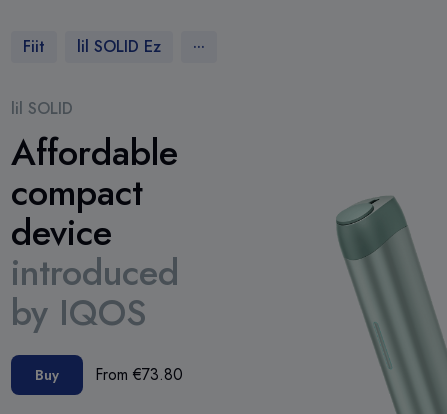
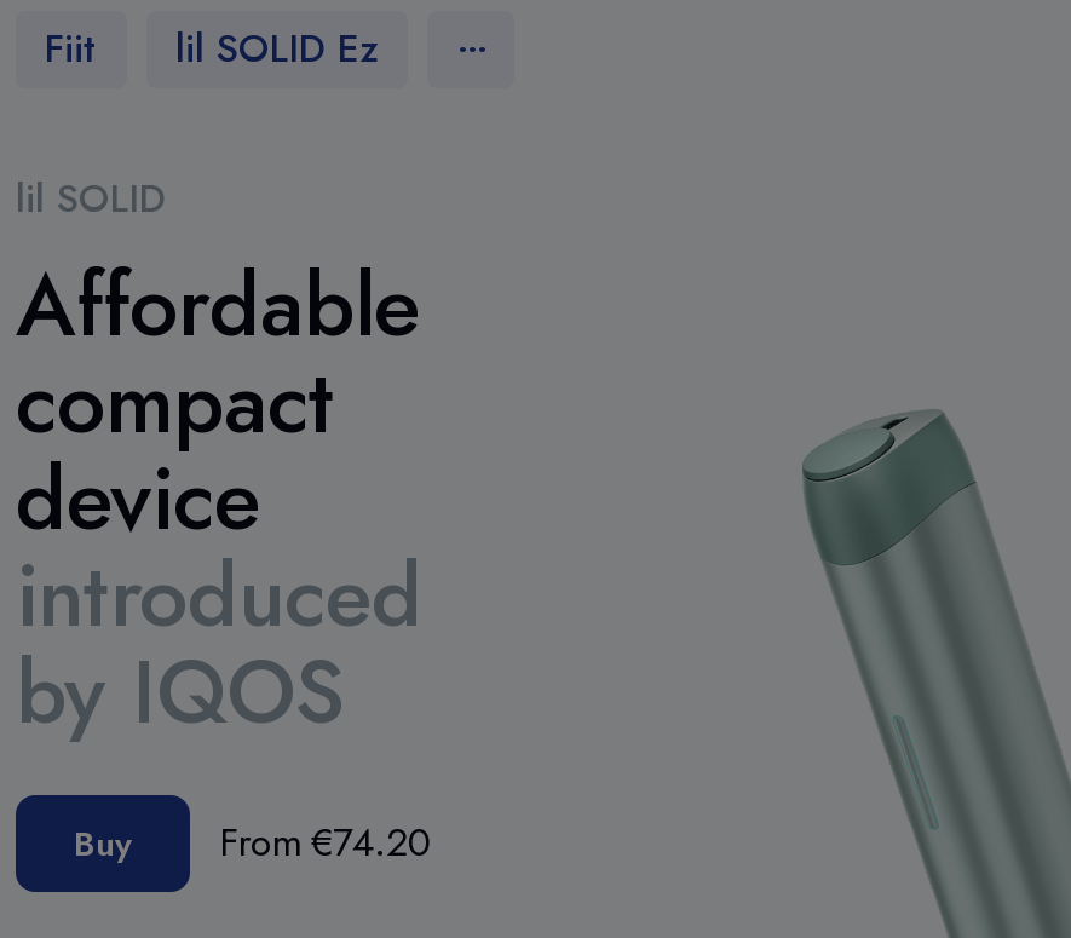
[35,363,183,386] Buy From €73.80 -> [74,815,432,870] Buy From €74.20

